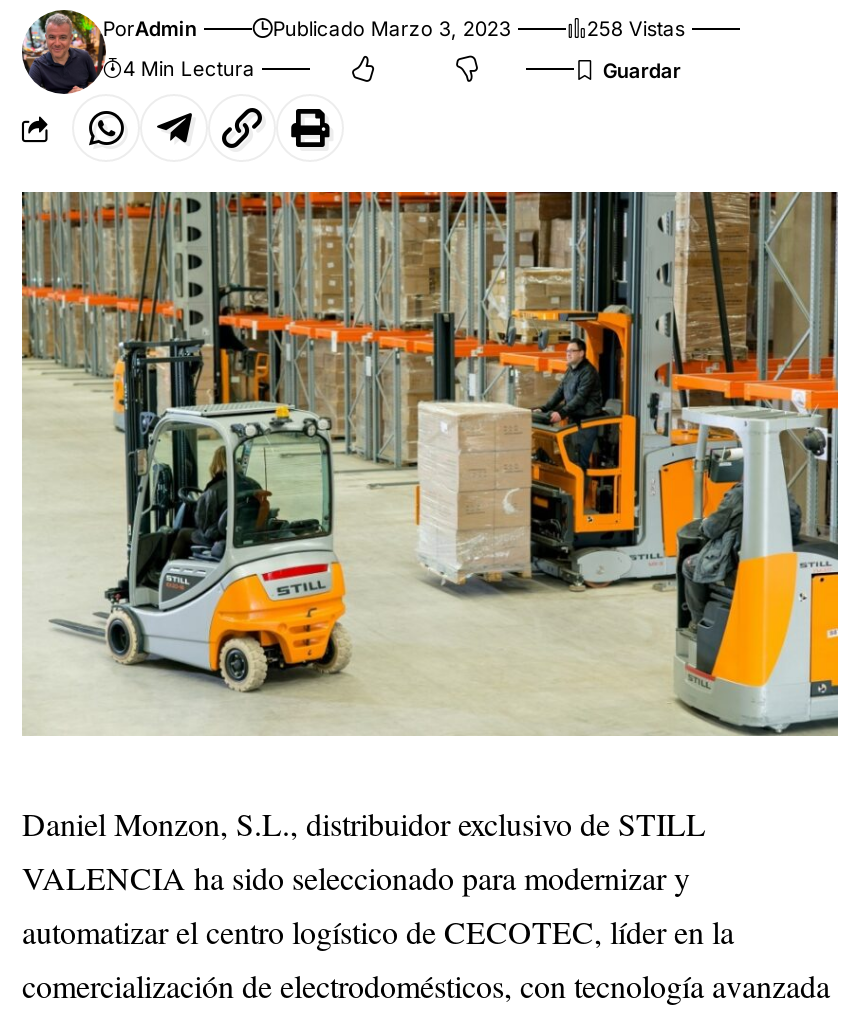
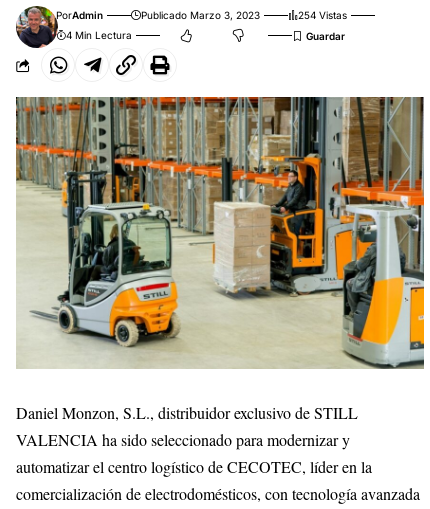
[587,16,685,40] 258 Vistas -> [298,9,347,21] 254 Vistas

